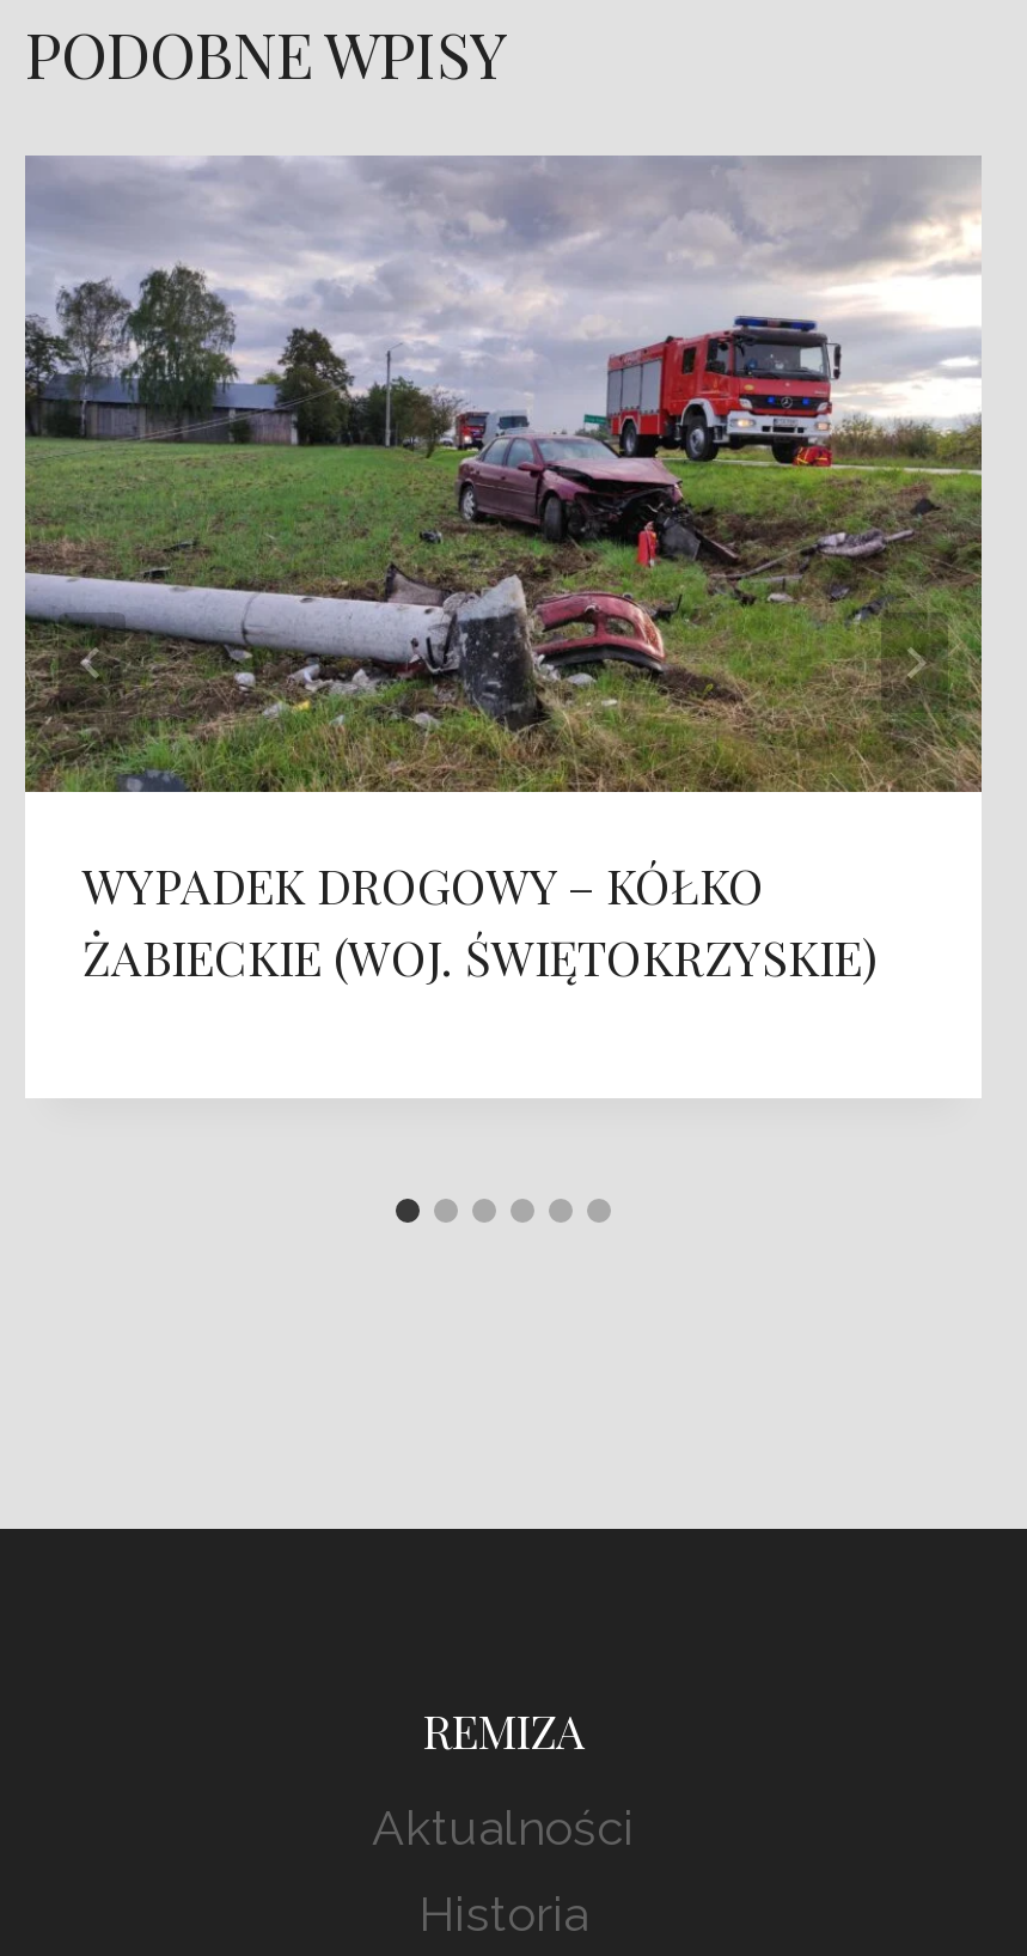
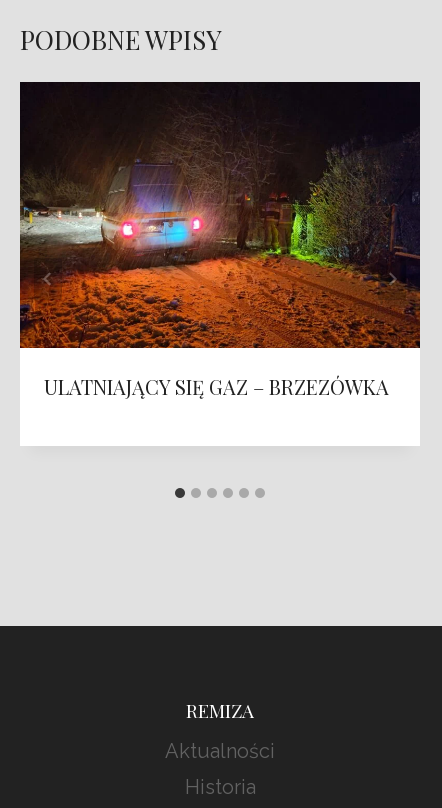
[25,156,984,989] [image] | WYPADEK DROGOWY – KÓŁKO | ŻABIECKIE (WOJ. ŚWIĘTOKRZYSKIE) -> [19,81,421,400] [image] | ULATNIAJĄCY SIĘ GAZ – BRZEZÓWKA

